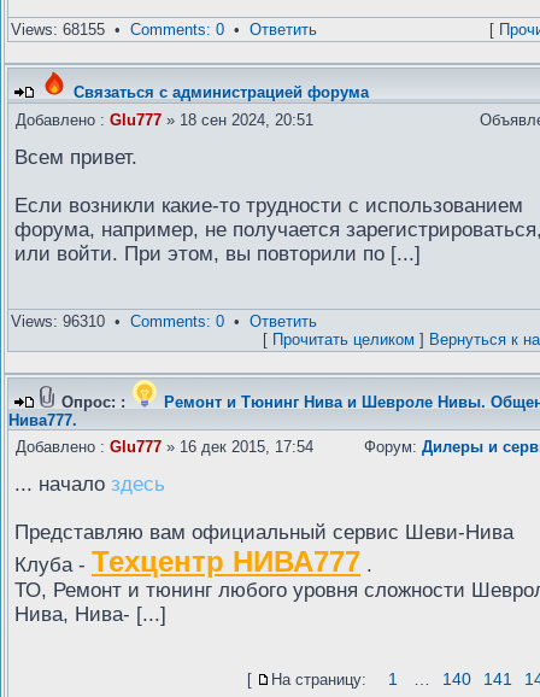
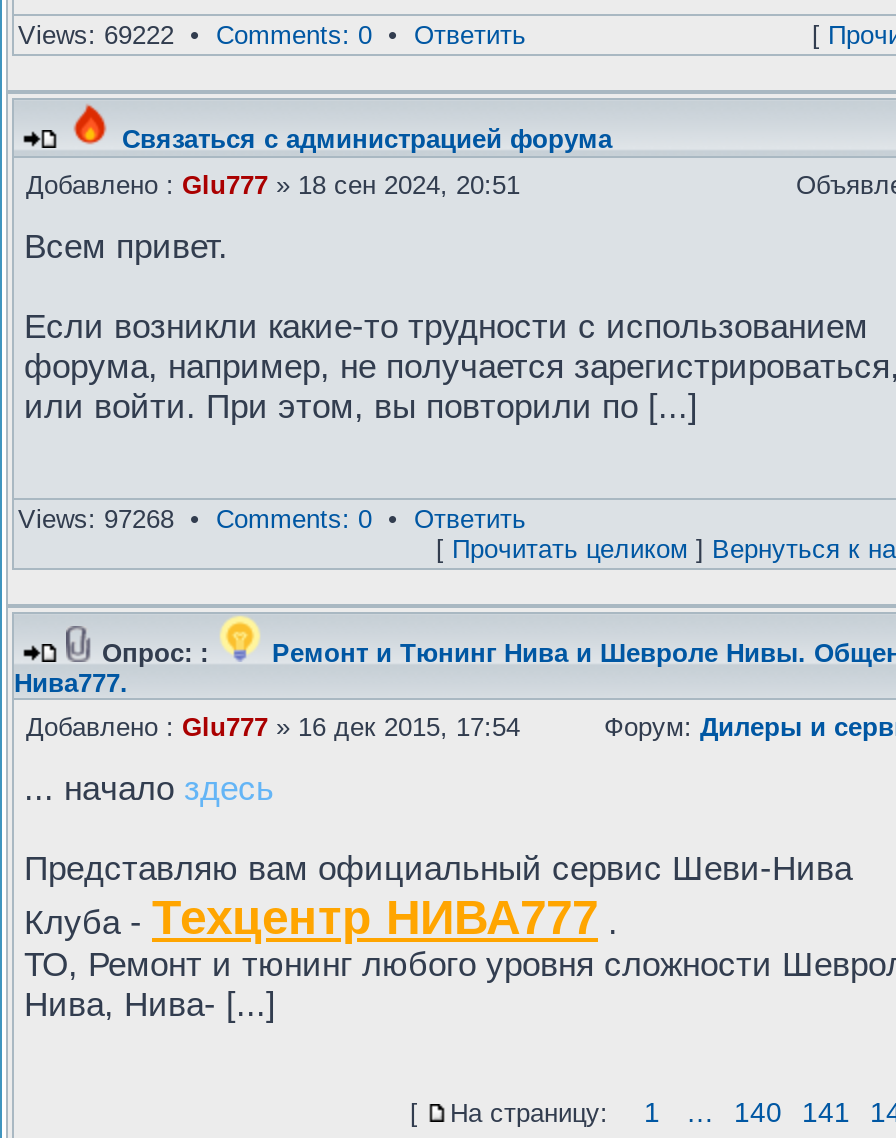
[11,20,317,39] Views: 68155 • Comments: 0 • Ответить -> [18,20,526,50] Views: 69222 • Comments: 0 • Ответить
[11,312,317,330] Views: 96310 • Comments: 0 • Ответить -> [18,504,526,534] Views: 97268 • Comments: 0 • Ответить

